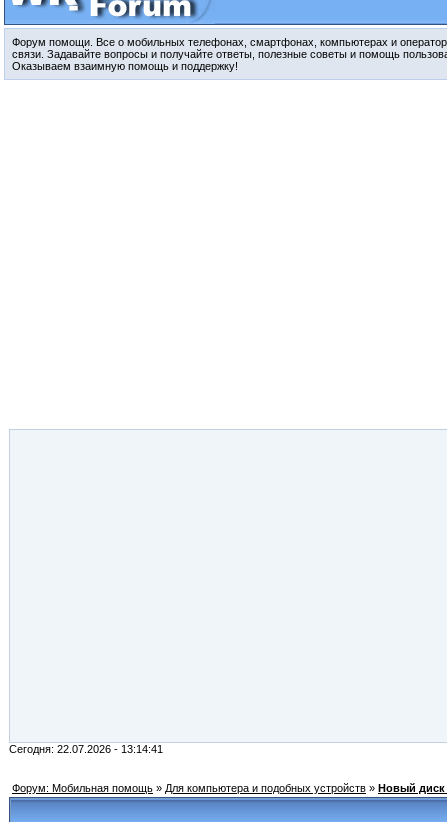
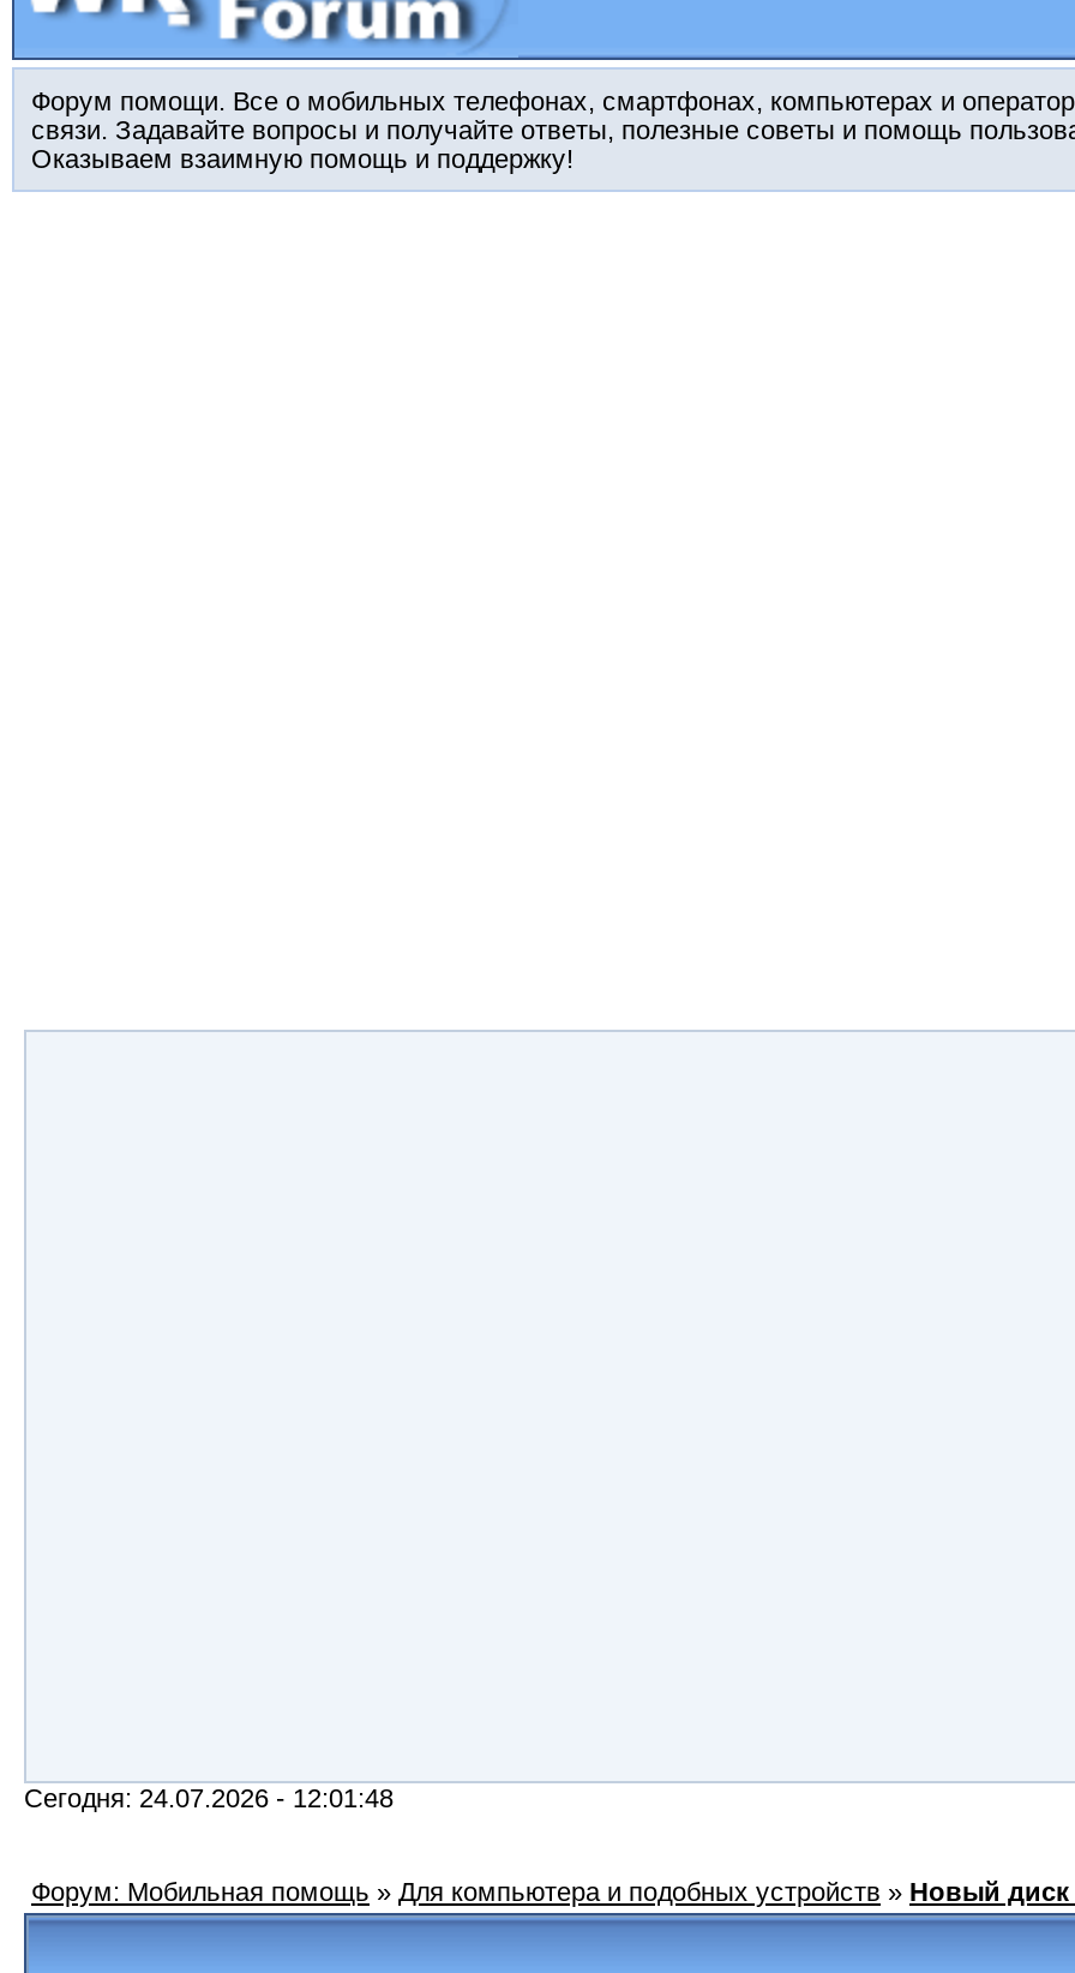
[9,743,163,755] Сегодня: 22.07.2026 - 13:14:41 -> [24,1783,394,1812] Сегодня: 24.07.2026 - 12:01:48

